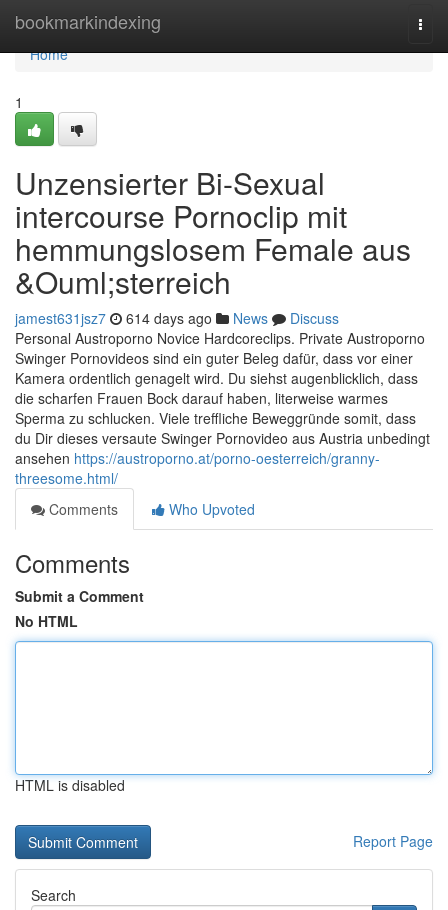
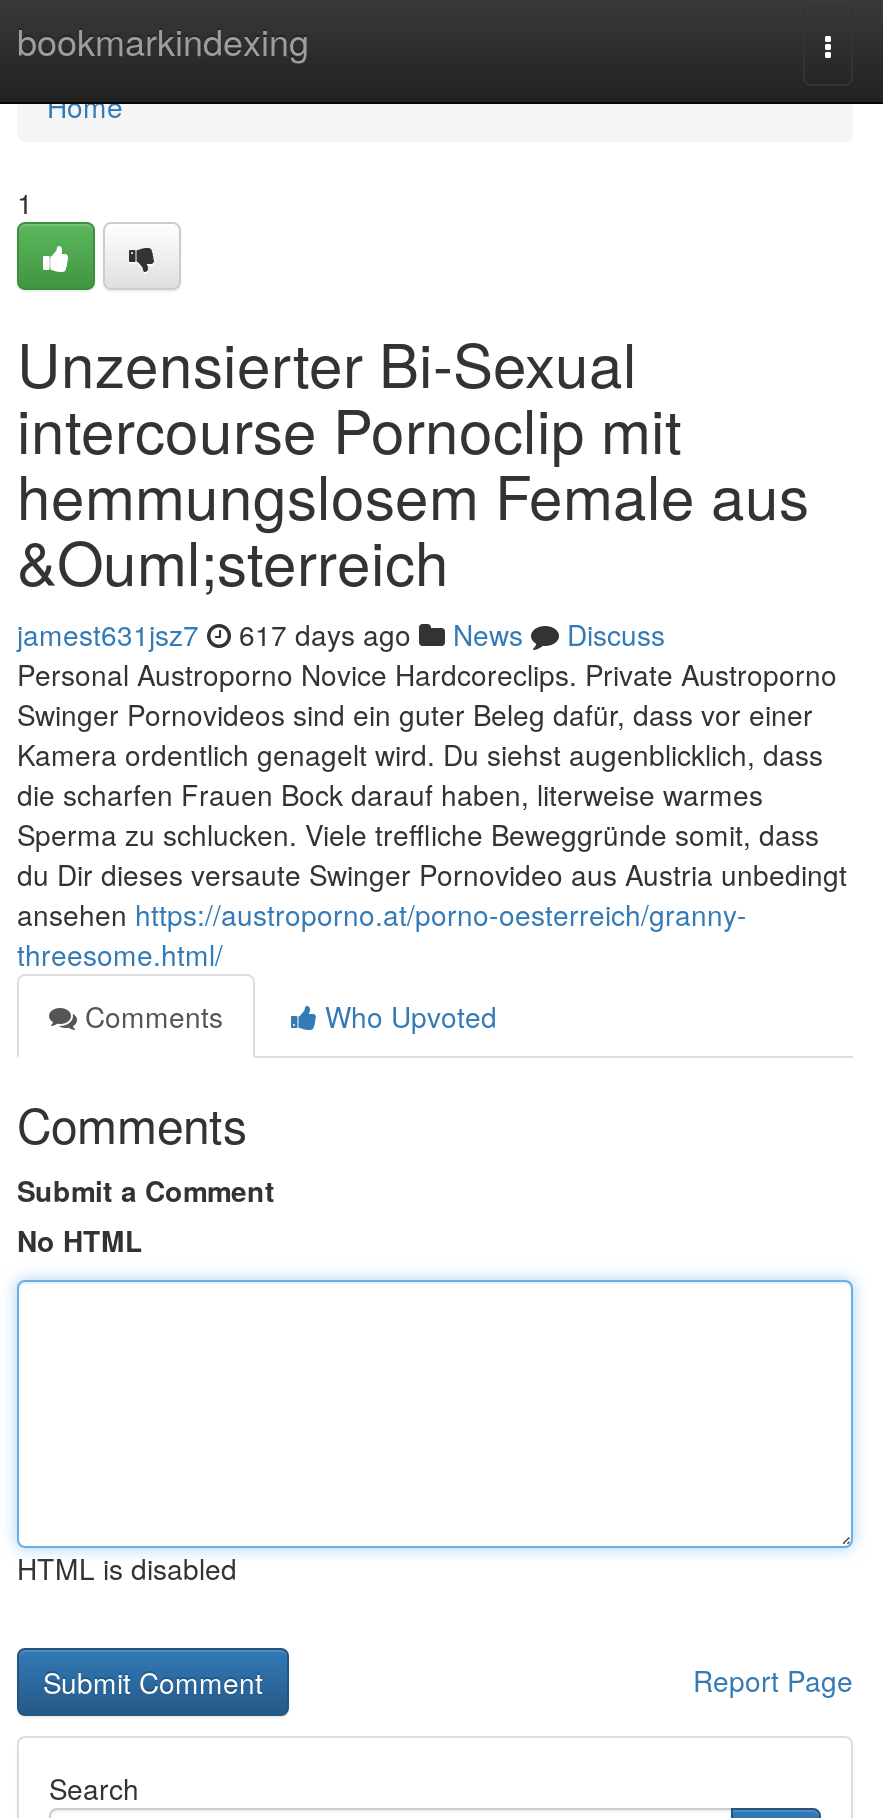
[15,308,339,328] jamest631jsz7 614 days ago News Discuss -> [17,614,665,654] jamest631jsz7 617 days ago News Discuss

